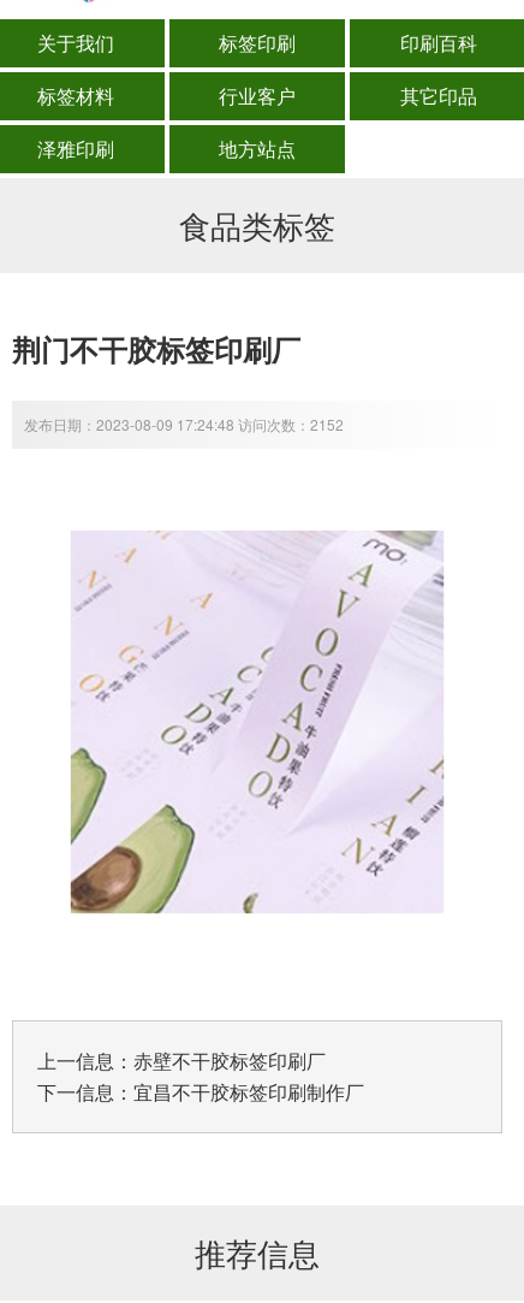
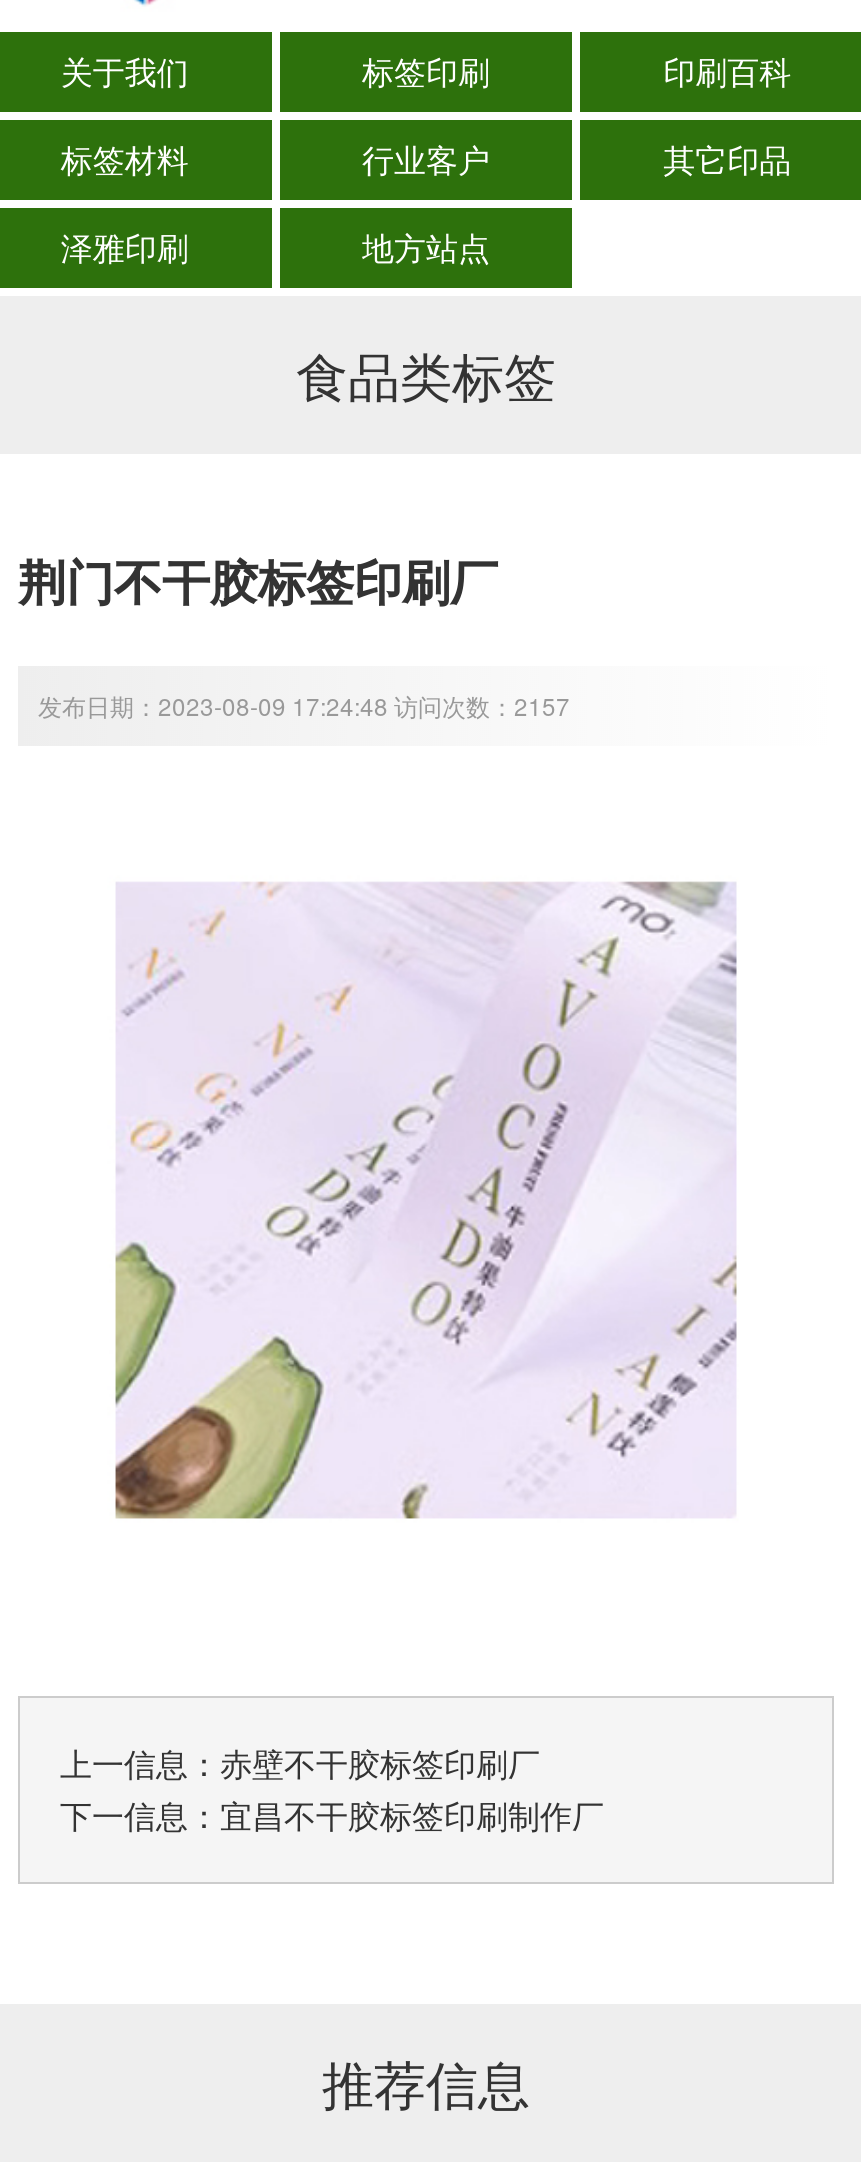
[24,414,344,435] 发布日期：2023-08-09 17:24:48 访问次数：2152 -> [38,688,570,722] 发布日期：2023-08-09 17:24:48 访问次数：2157

